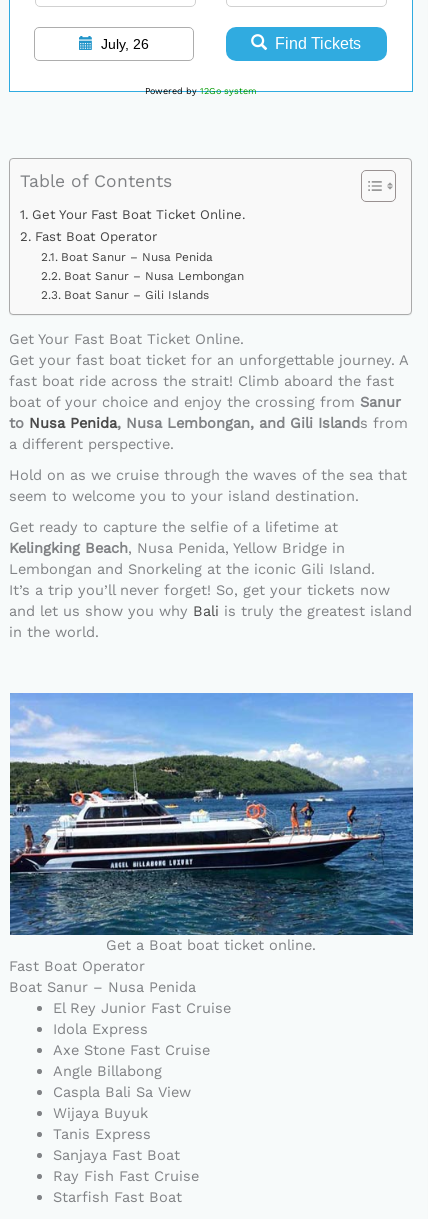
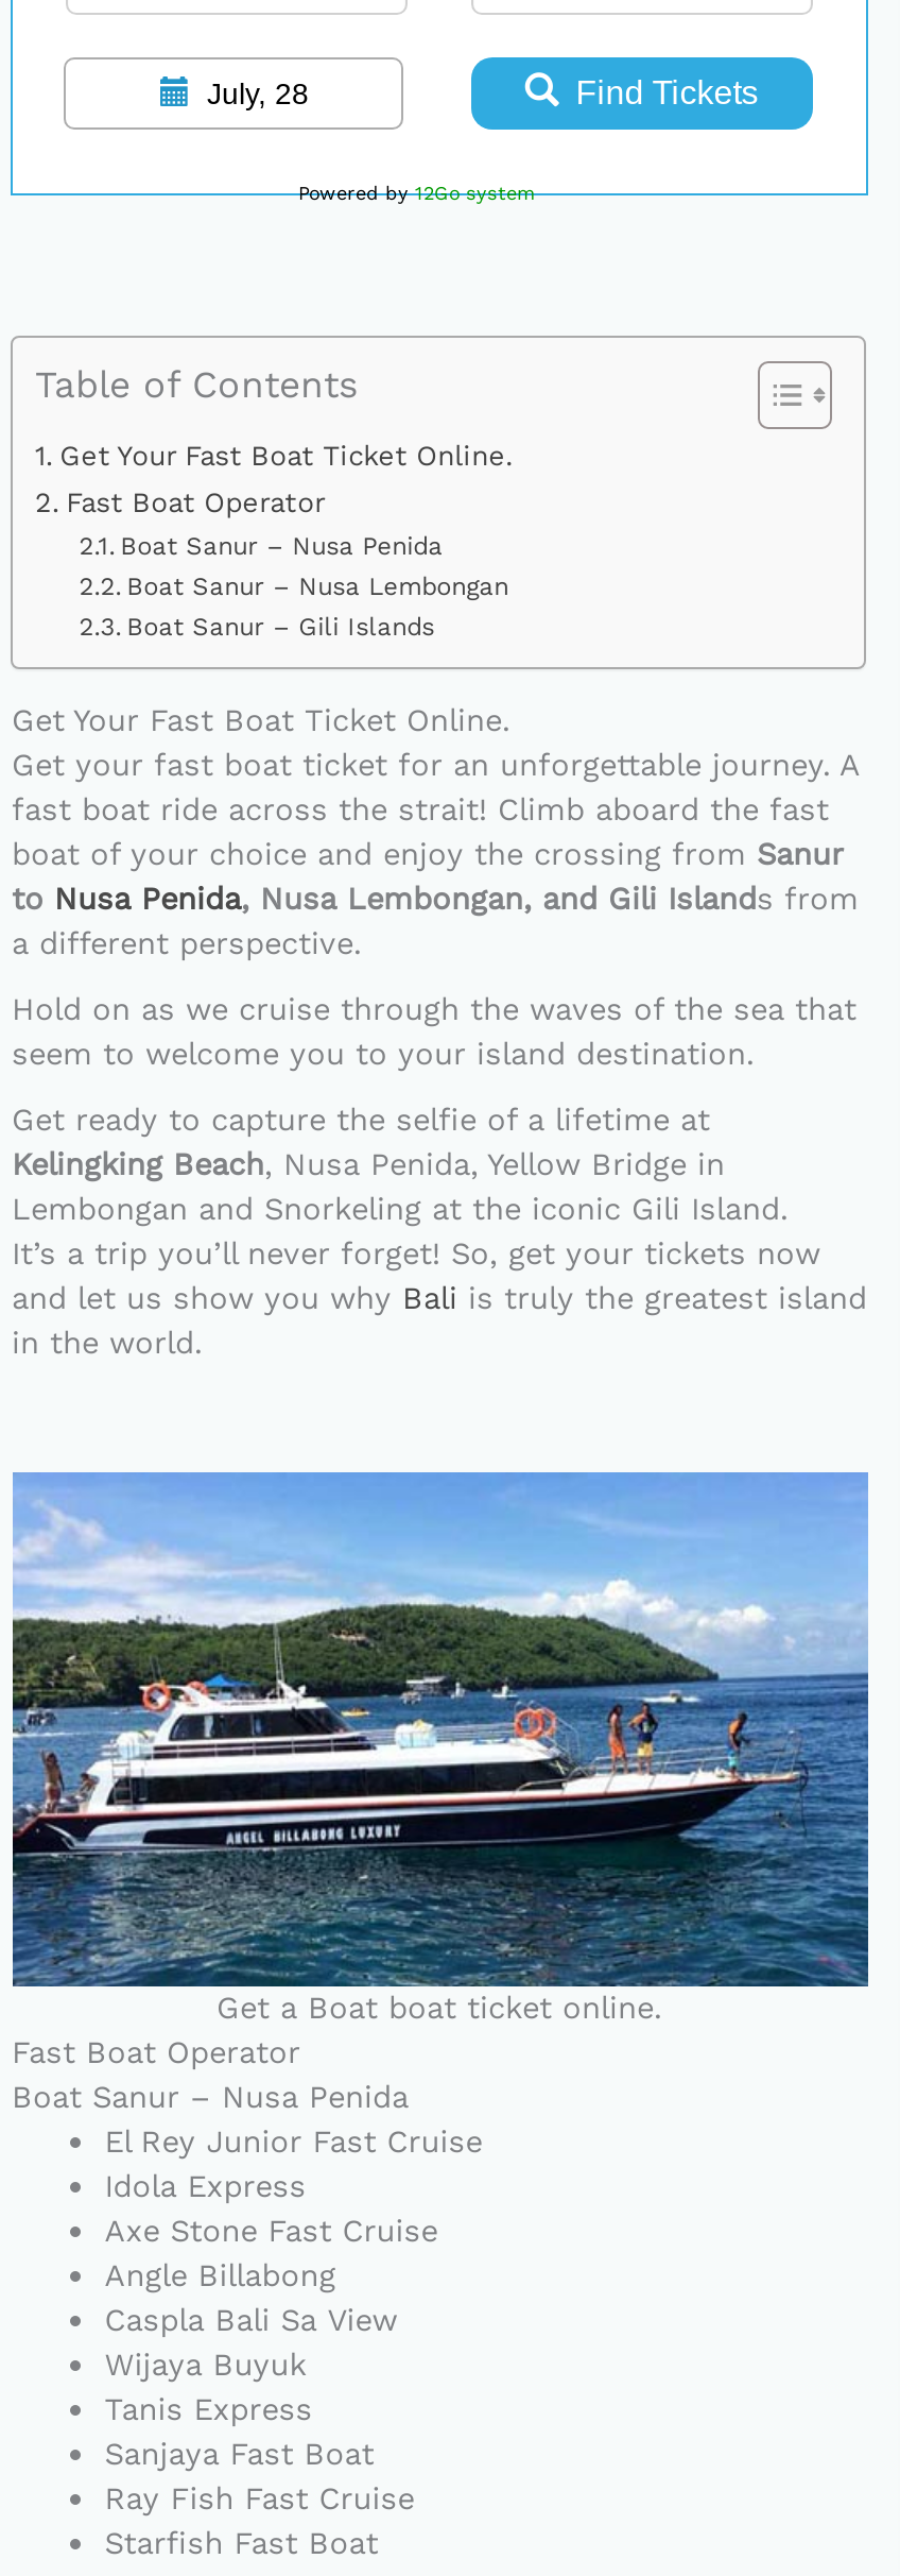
[101,36,149,52] July, 26 -> [207,76,309,110] July, 28

